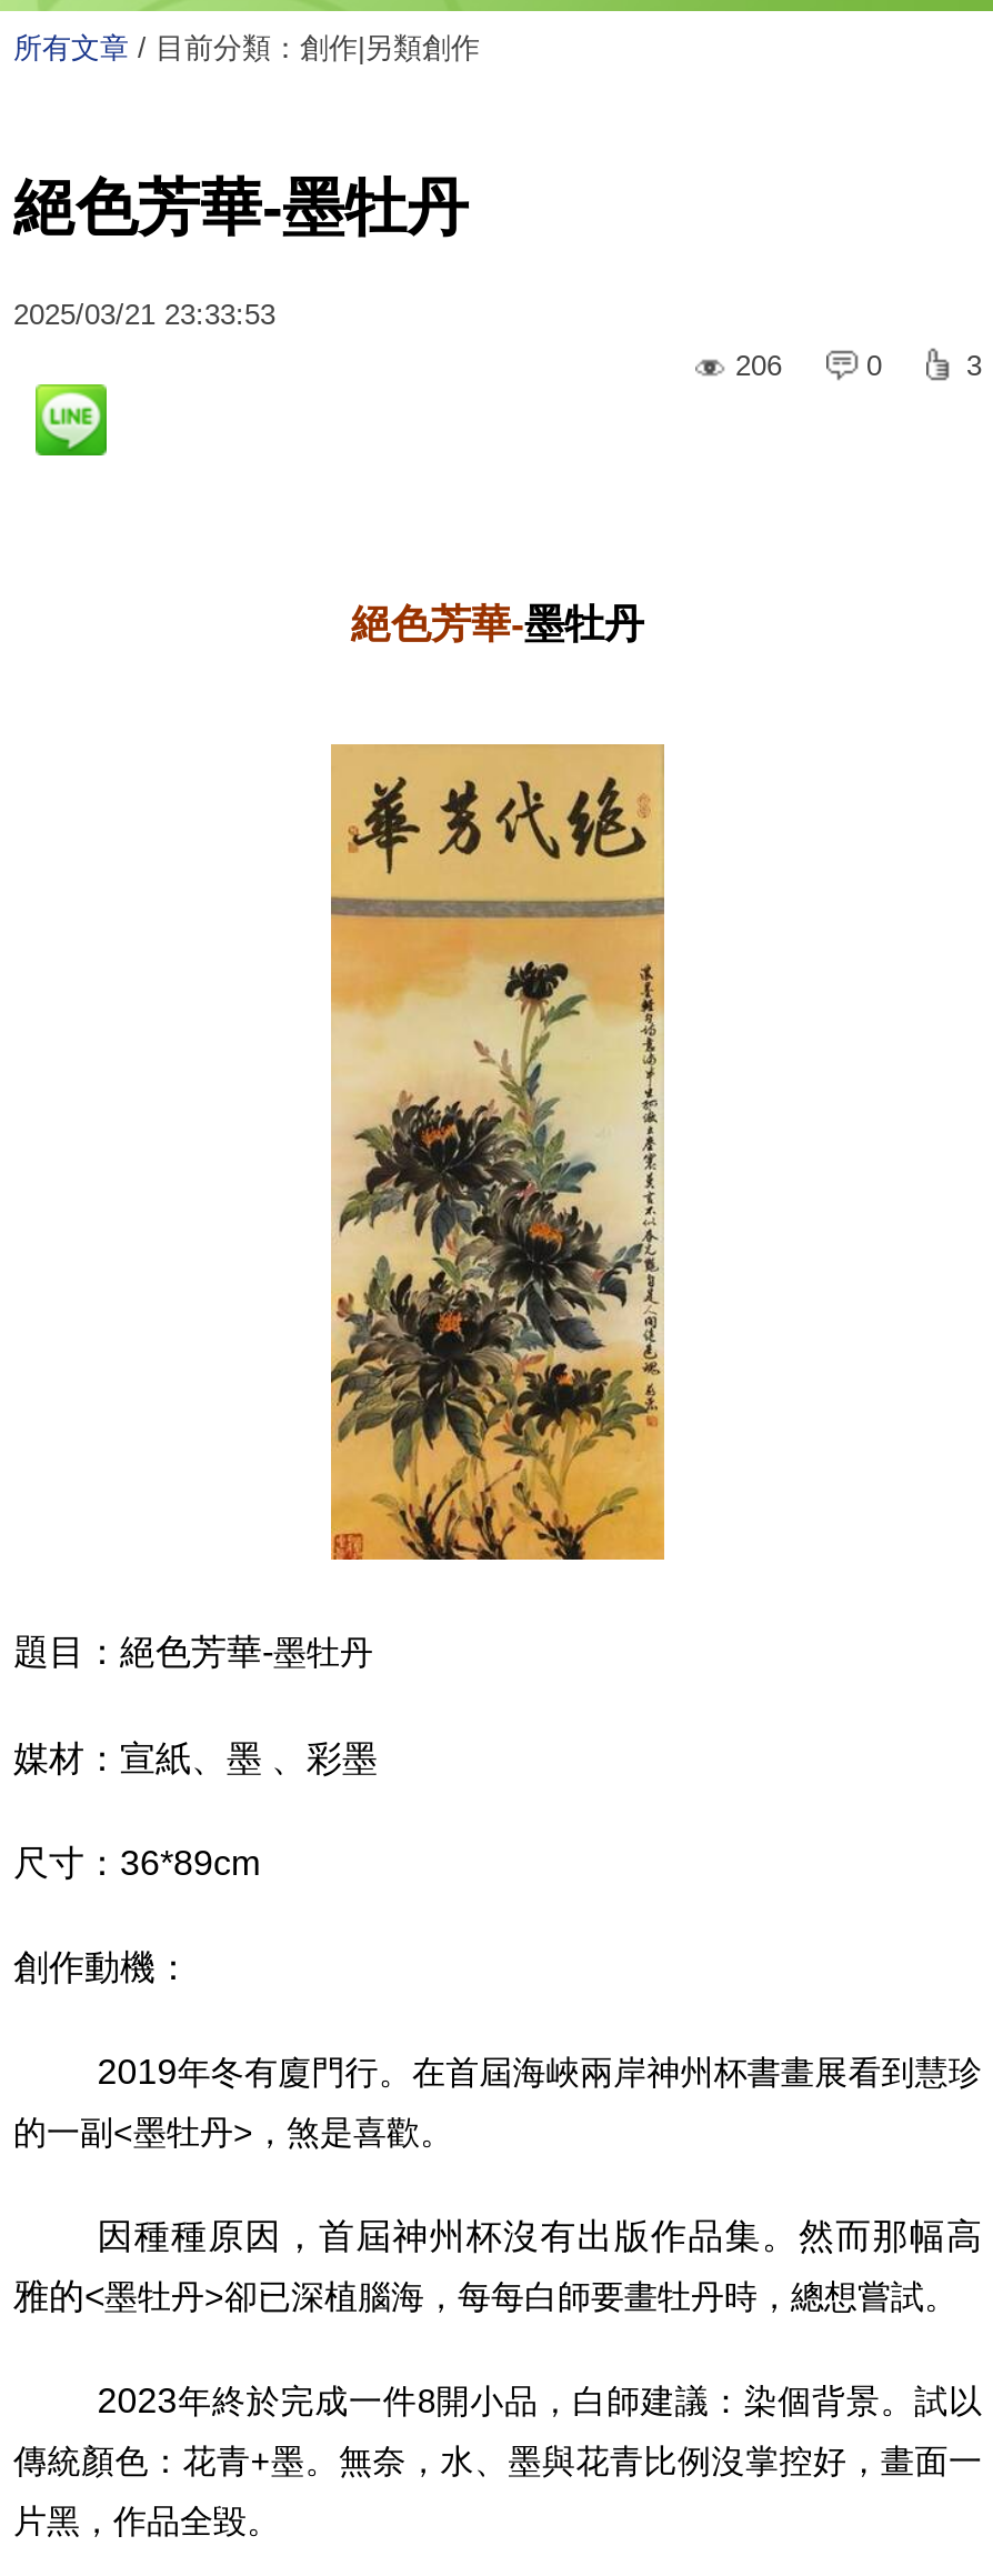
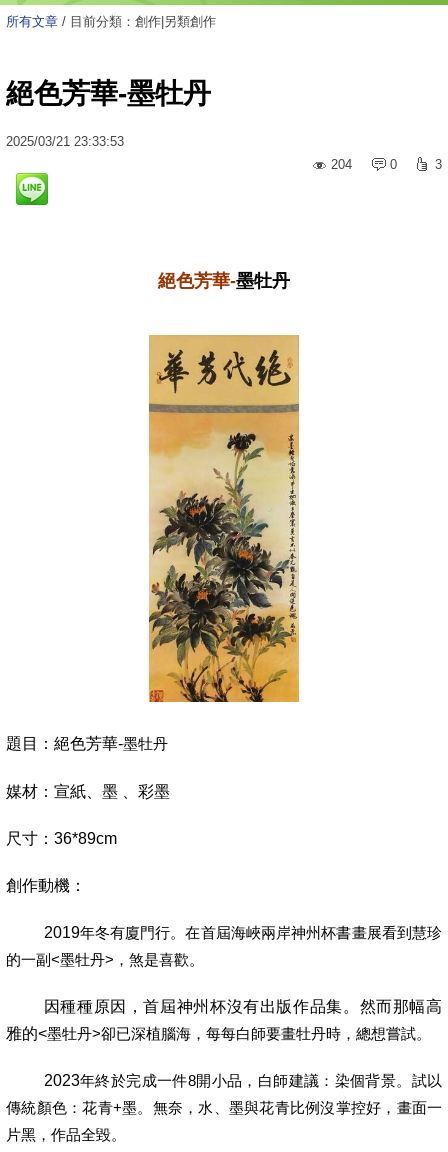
[735,349,782,382] 206 -> [331,157,352,172] 204

